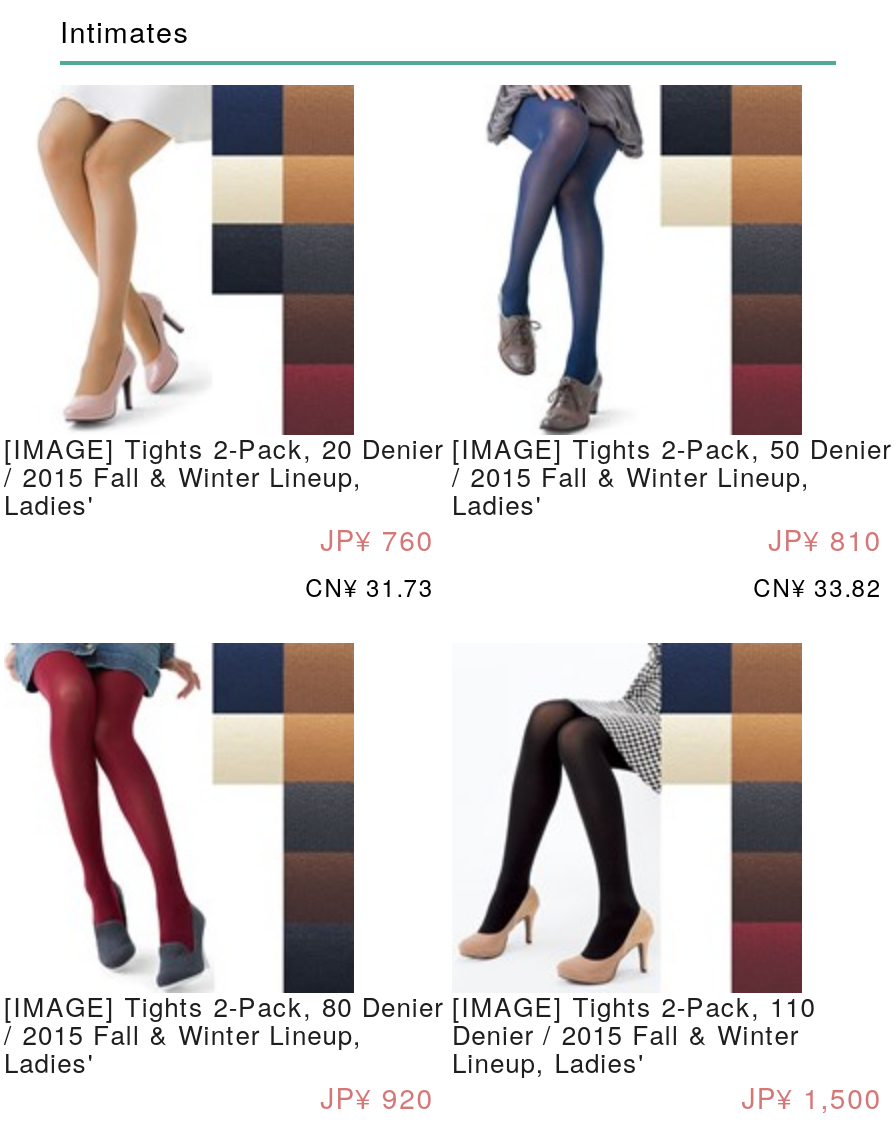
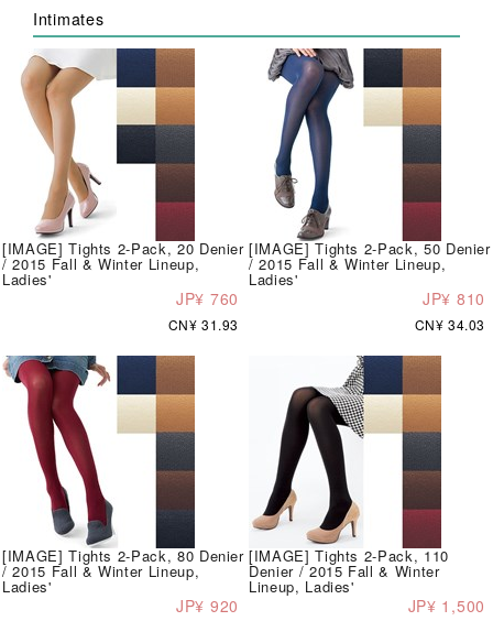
[305,569,434,603] CN¥ 31.73 -> [168,315,239,334] CN¥ 31.93
[753,569,882,603] CN¥ 33.82 -> [414,315,485,334] CN¥ 34.03

